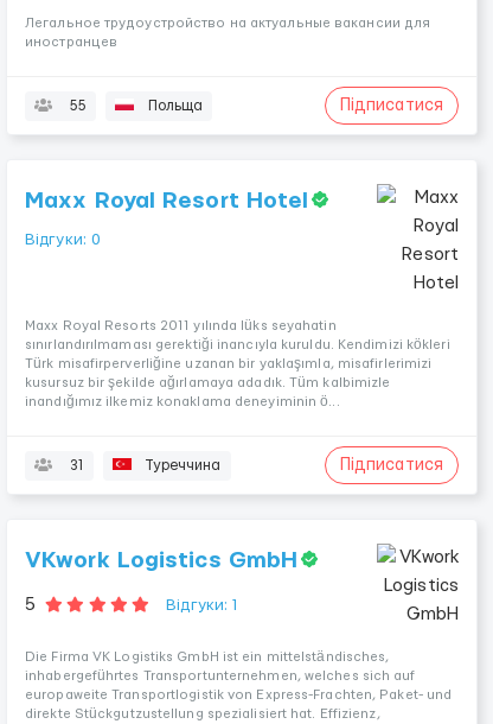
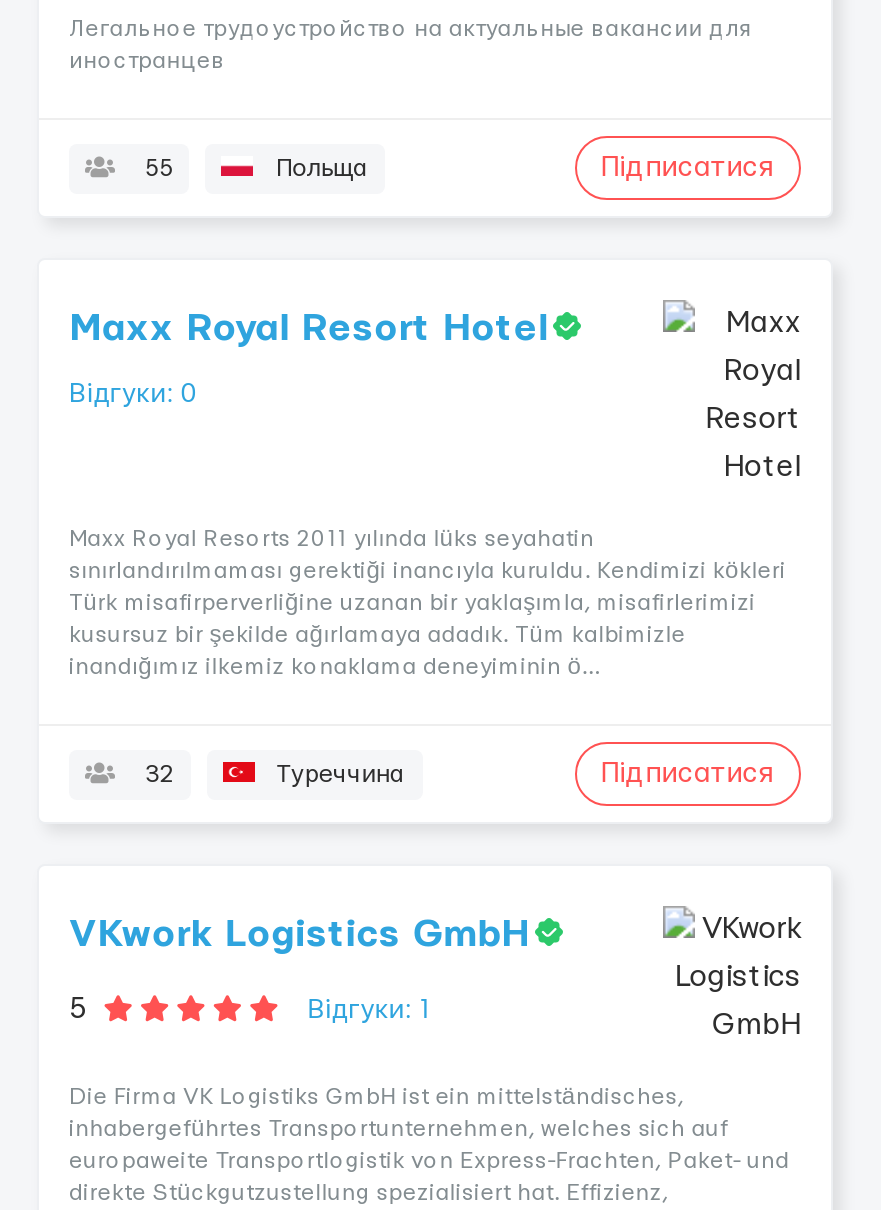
[70,458,85,472] 31 -> [145,761,176,785] 32

